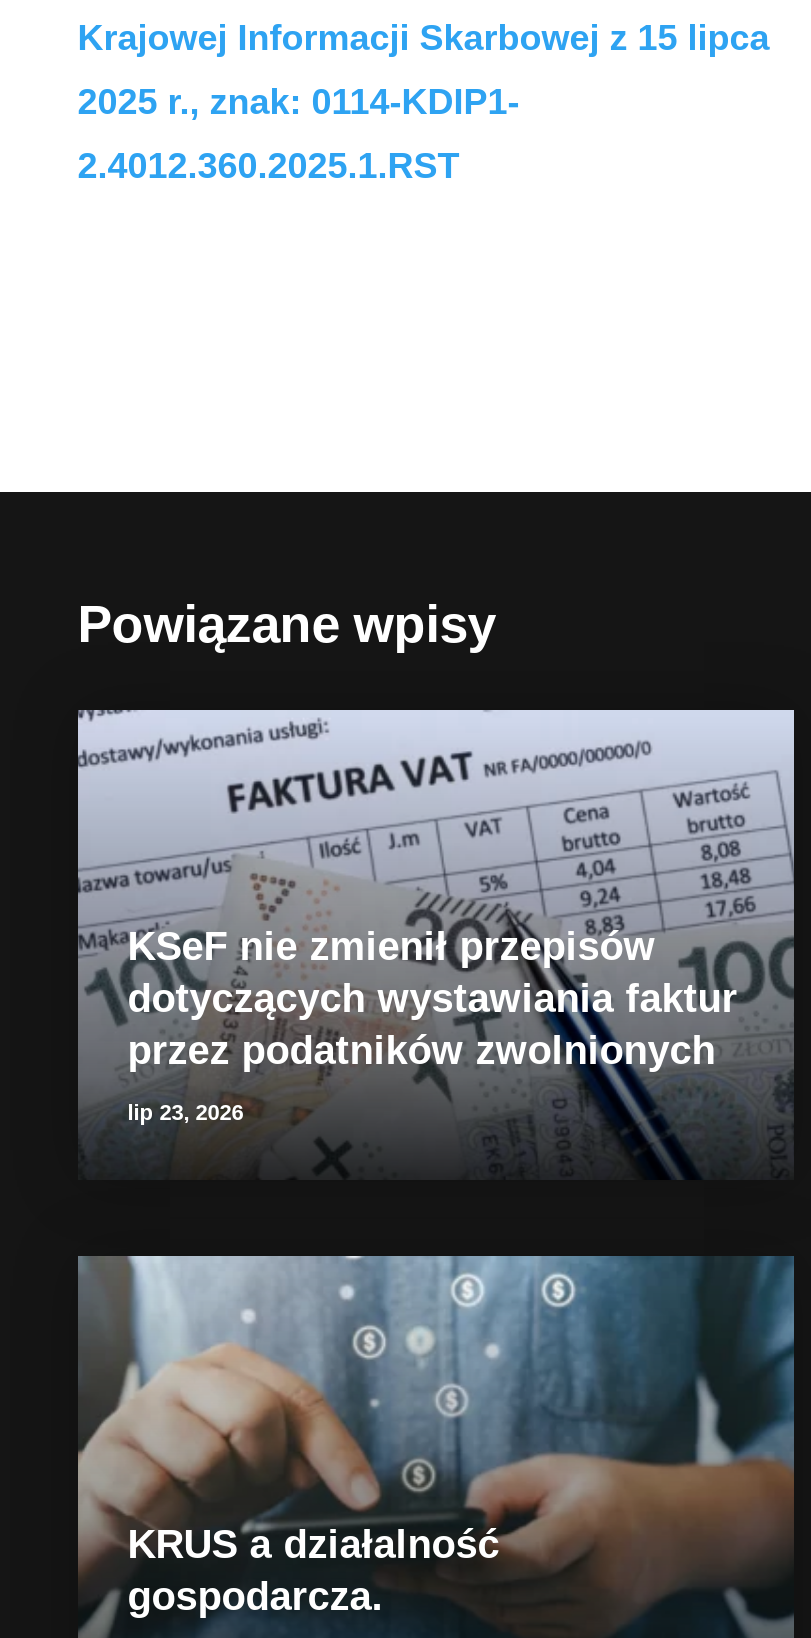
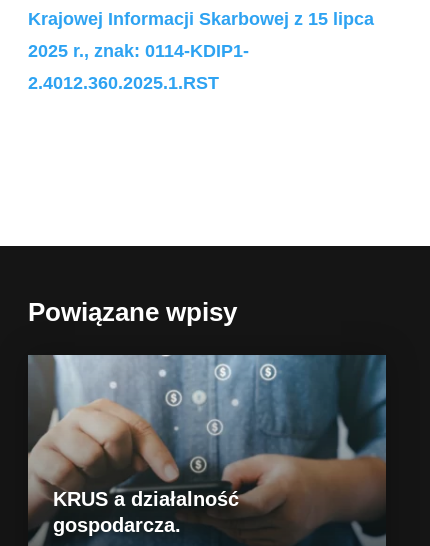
[76,708,796,1172] [image] | KSeF nie zmienił przepisów | dotyczących wystawiania faktur | przez podatników zwolnionych | lip 23, 2026 -> none

